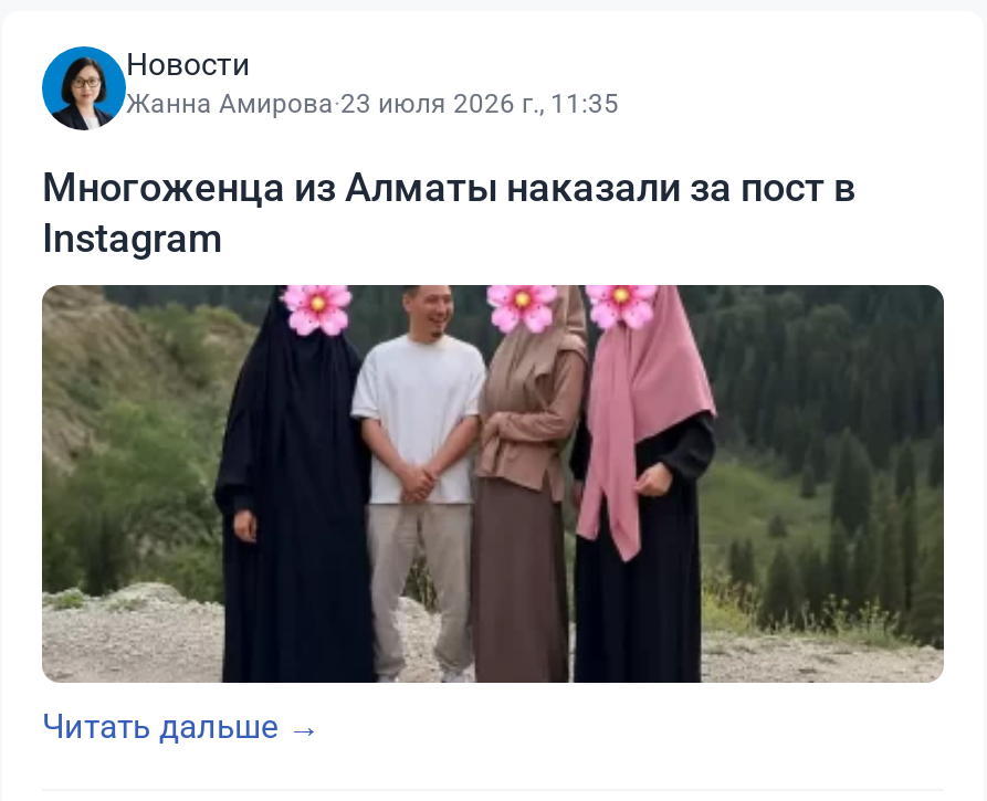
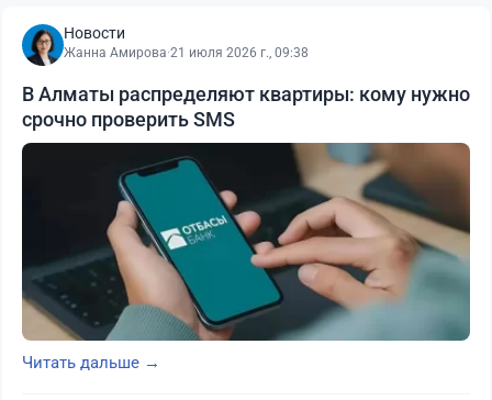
[126,88,619,119] Жанна Амирова·23 июля 2026 г., 11:35 -> [64,45,309,60] Жанна Амирова·21 июля 2026 г., 09:38
[42,163,855,260] Многоженца из Алматы наказали за пост в | Instagram -> [22,82,470,130] В Алматы распределяют квартиры: кому нужно | срочно проверить SMS
[40,283,946,685] [image] -> [21,142,471,342] [image]

